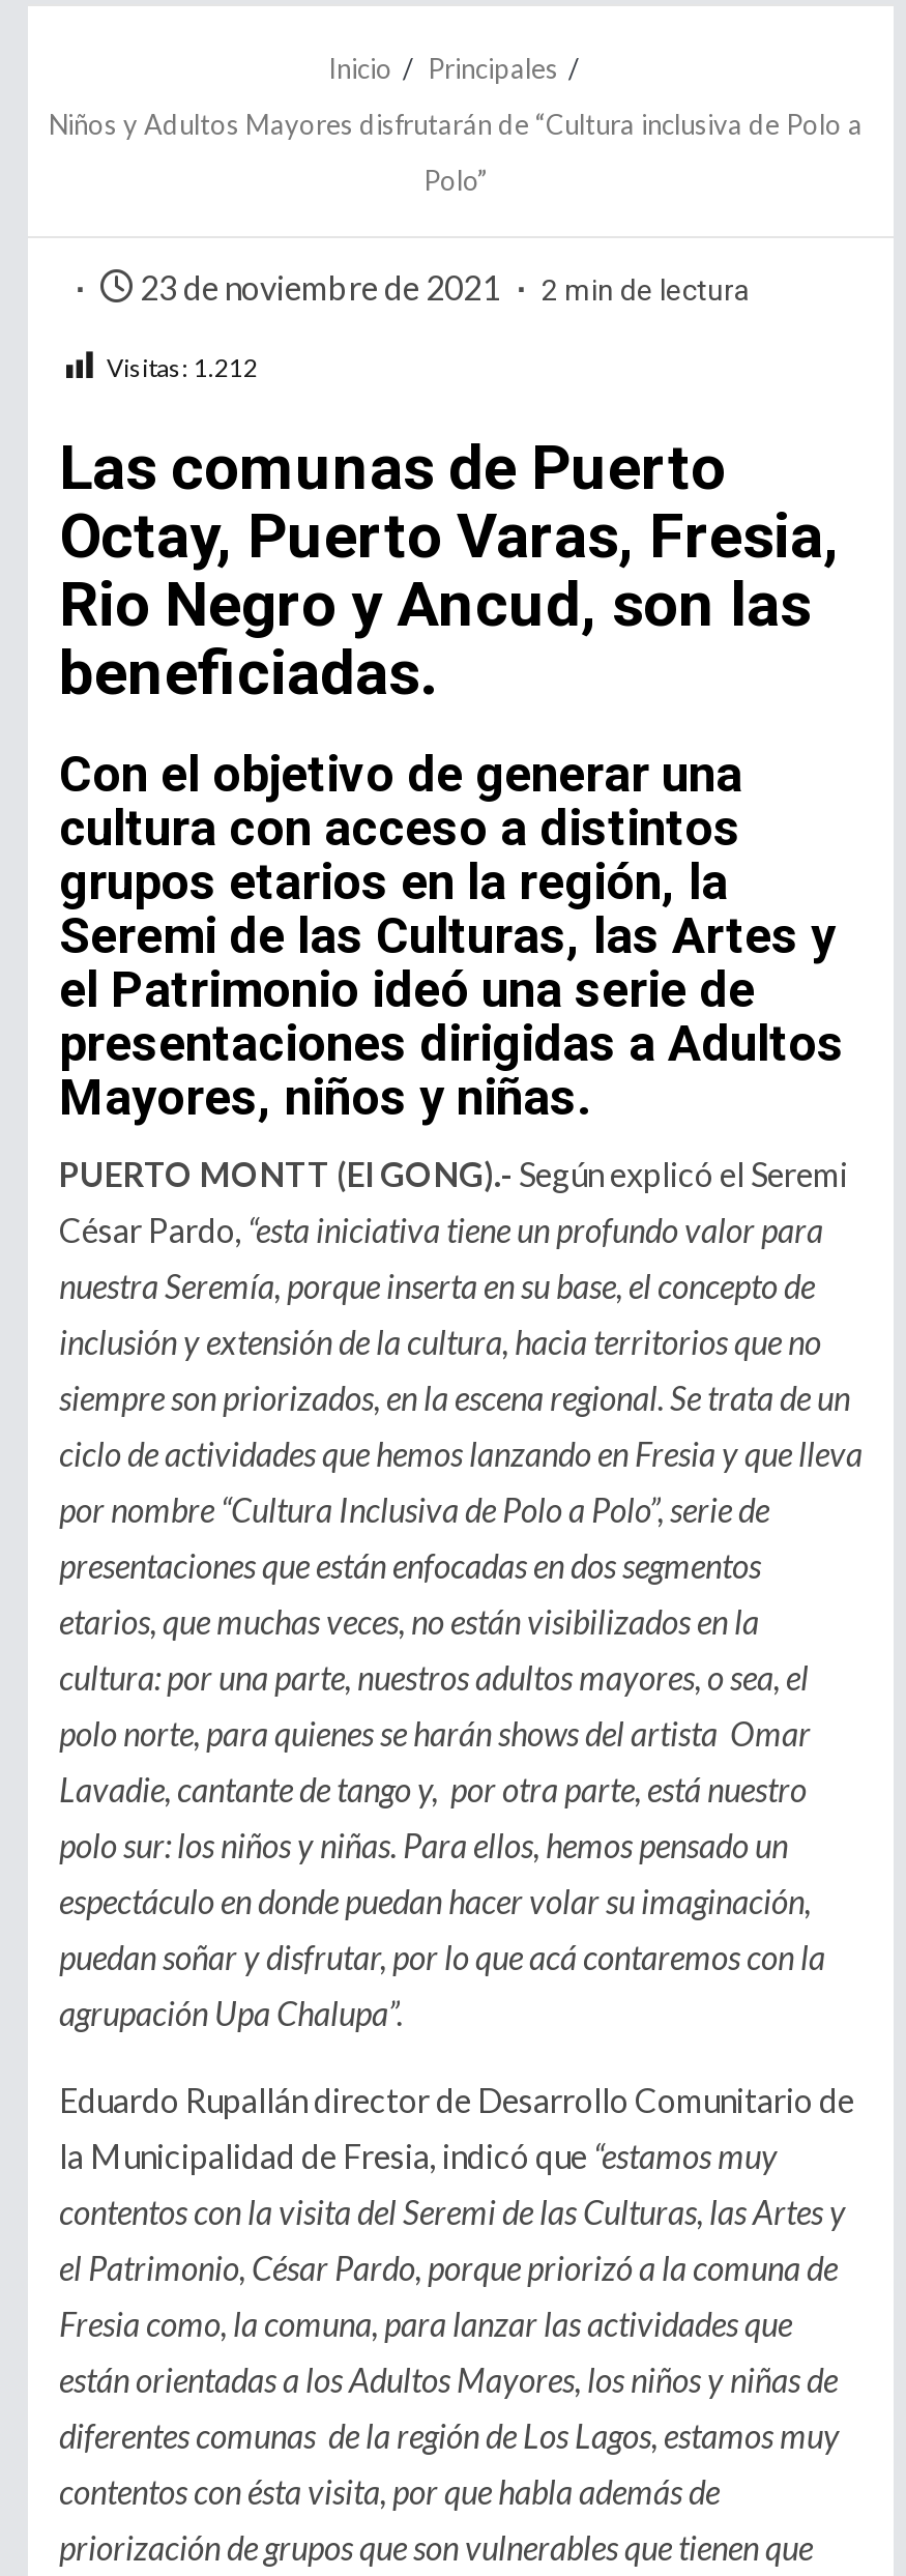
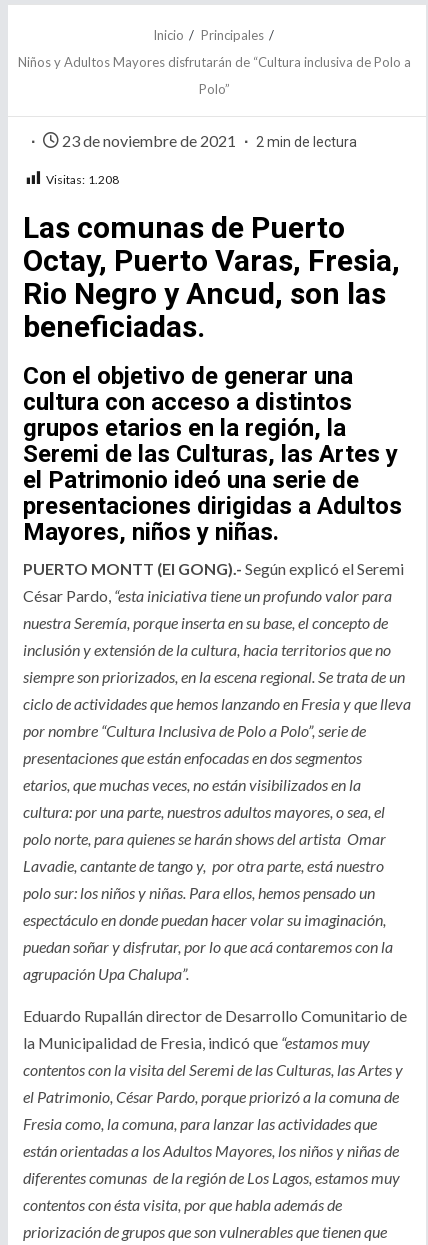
[107,352,258,383] Visitas: 1.212 -> [46,172,119,187] Visitas: 1.208

